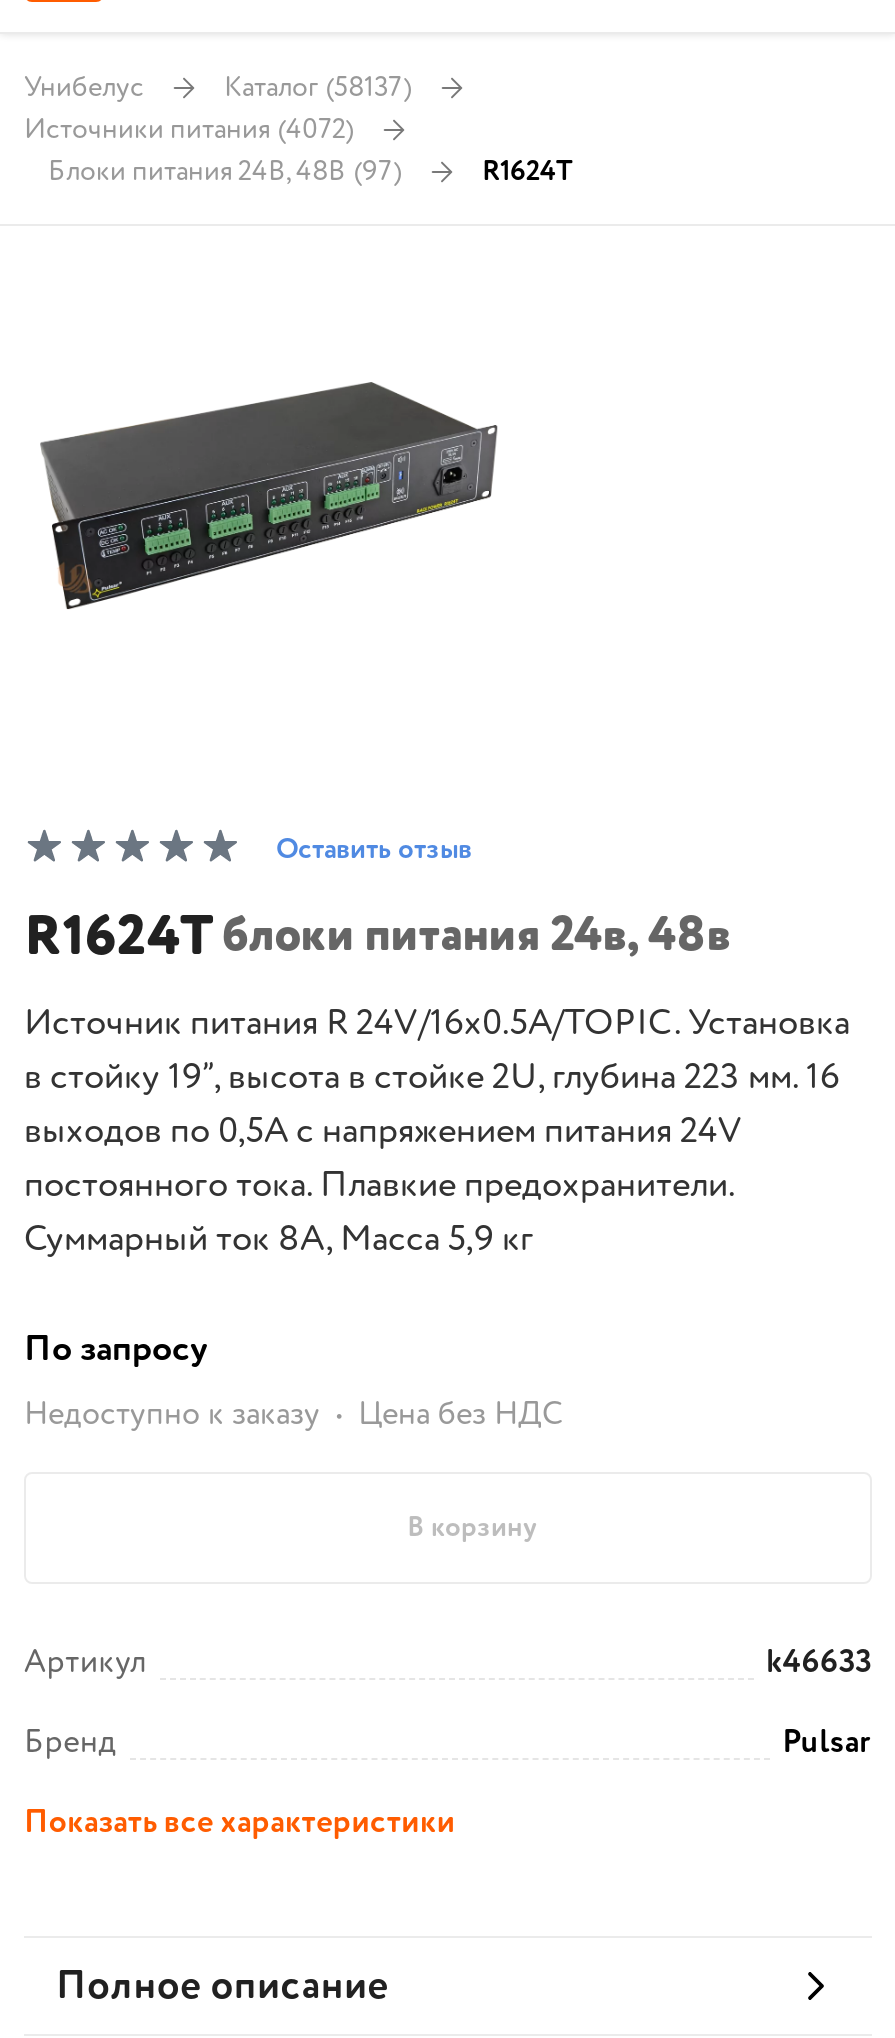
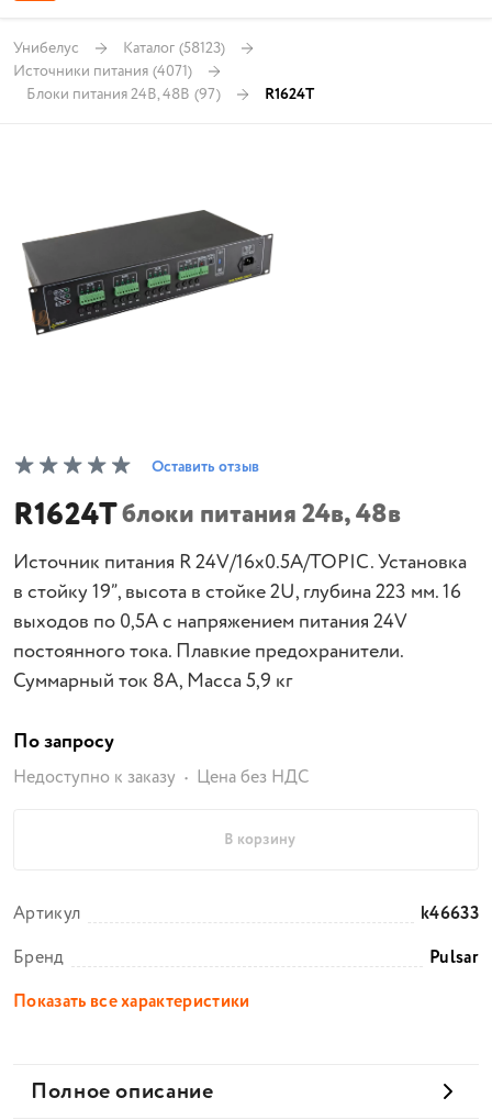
[24,67,412,107] Унибелус Каталог (58137) -> [13,37,225,59] Унибелус Каталог (58123)
[24,109,354,149] Источники питания (4072) -> [13,60,192,82] Источники питания (4071)

